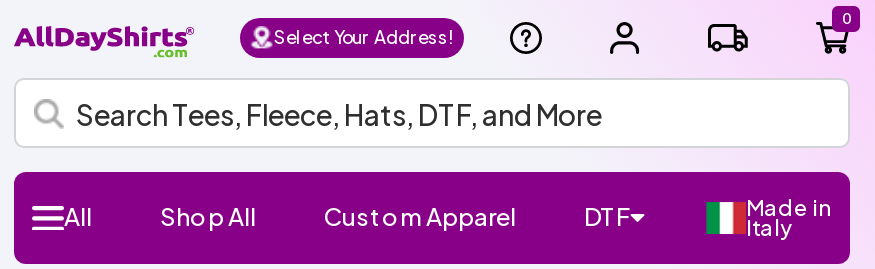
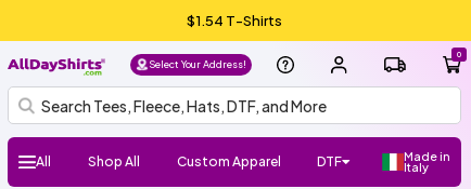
none -> [187,12,282,29] $1.54 T-Shirts

